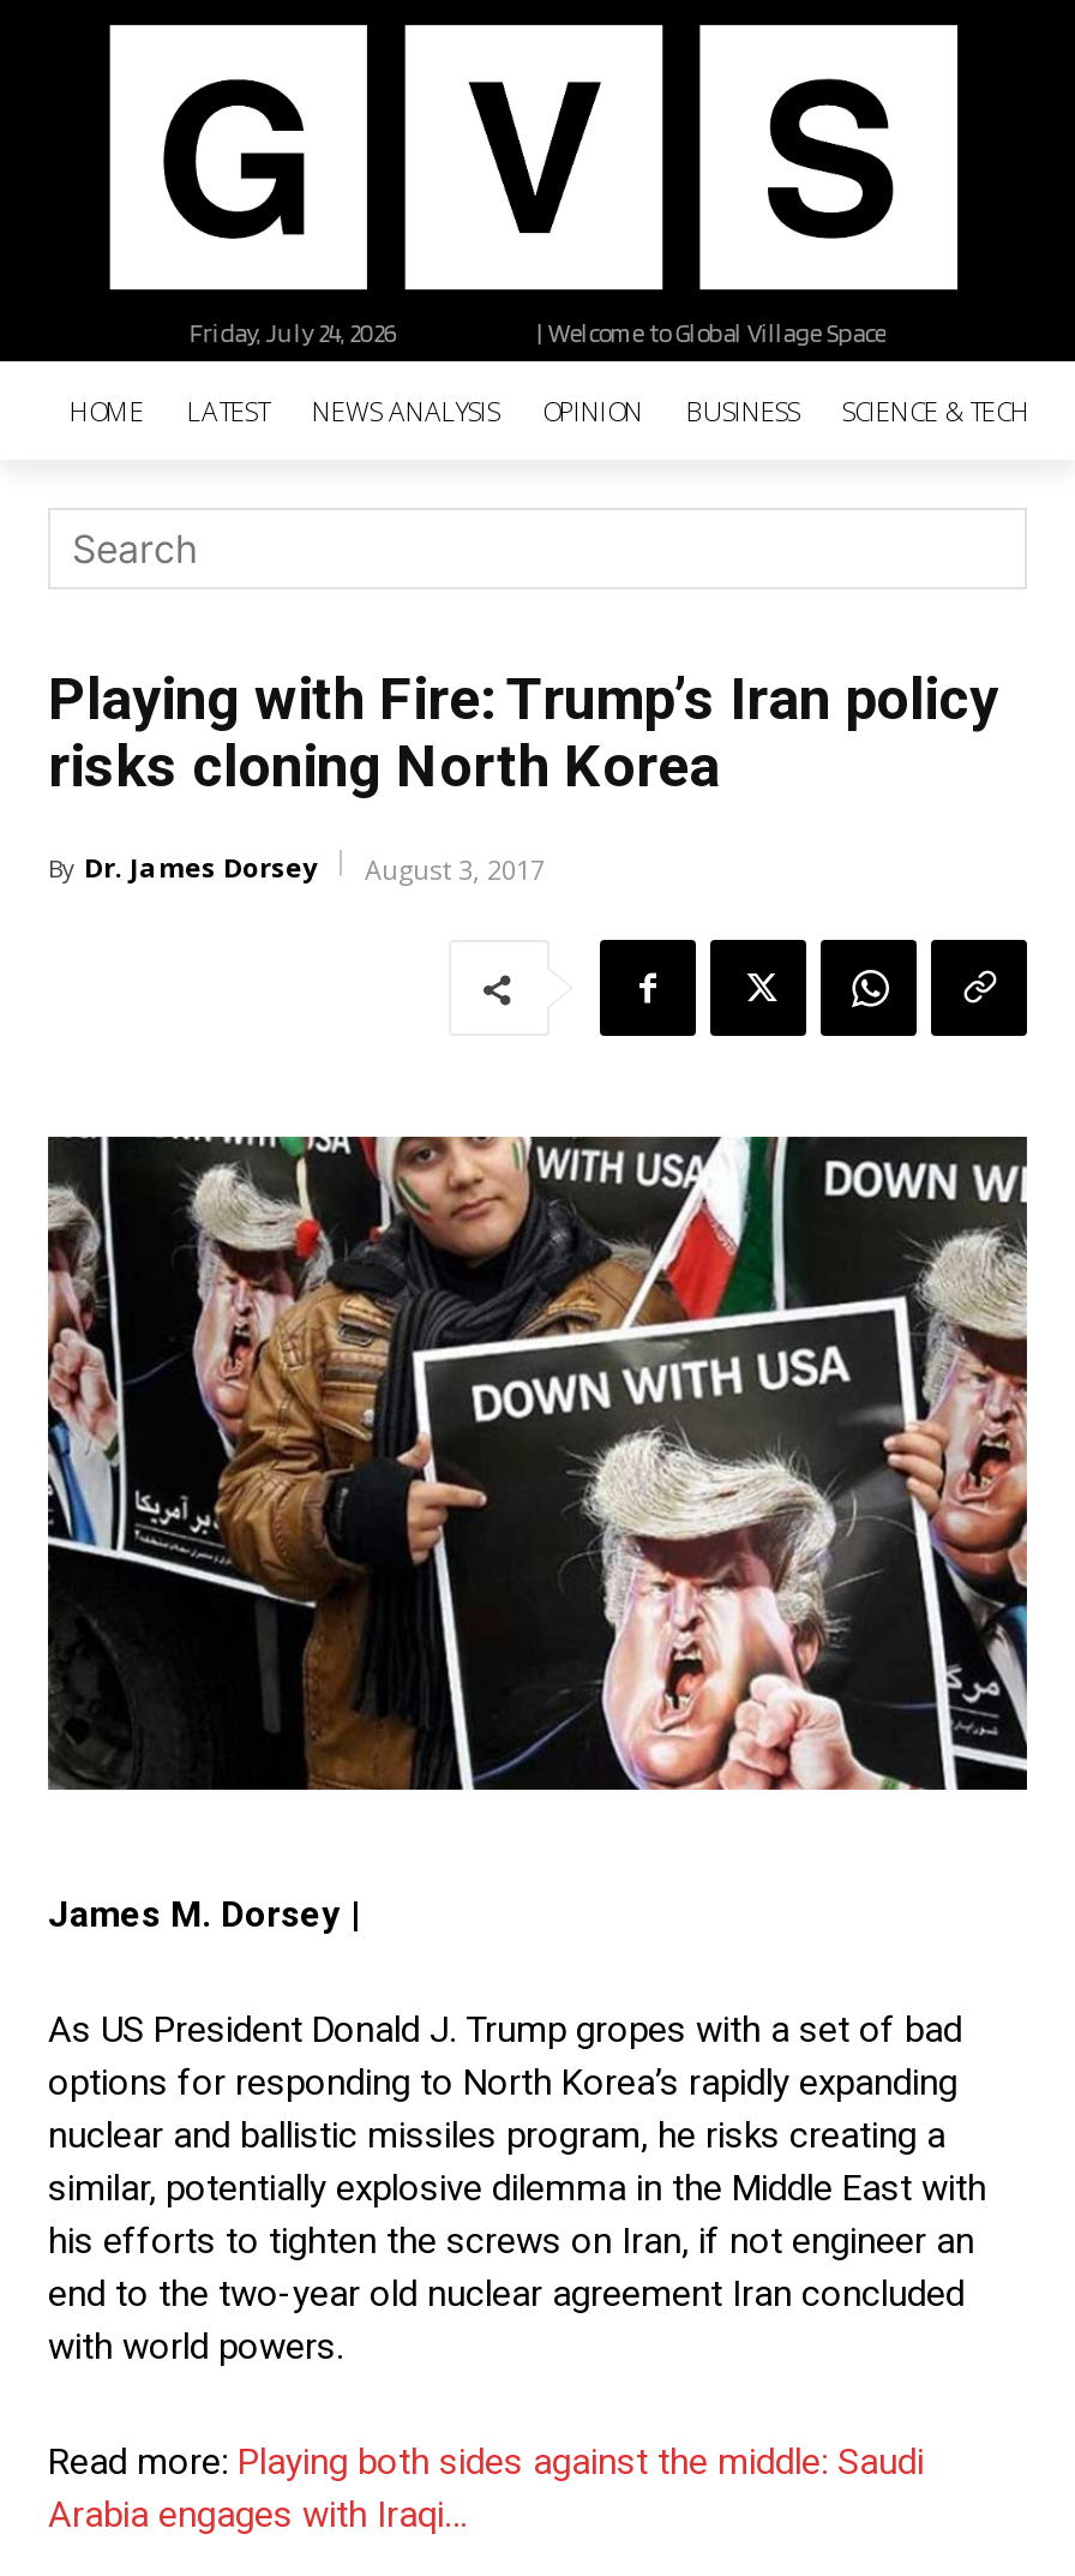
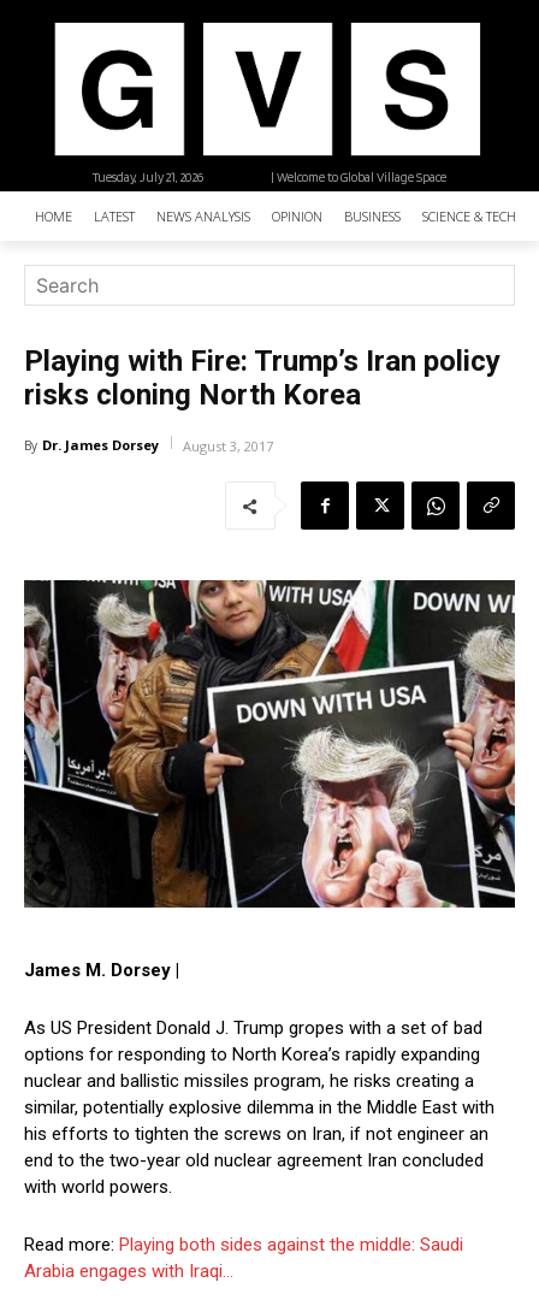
[189,316,395,350] Friday, July 24, 2026 -> [92,169,203,186] Tuesday, July 21, 2026

